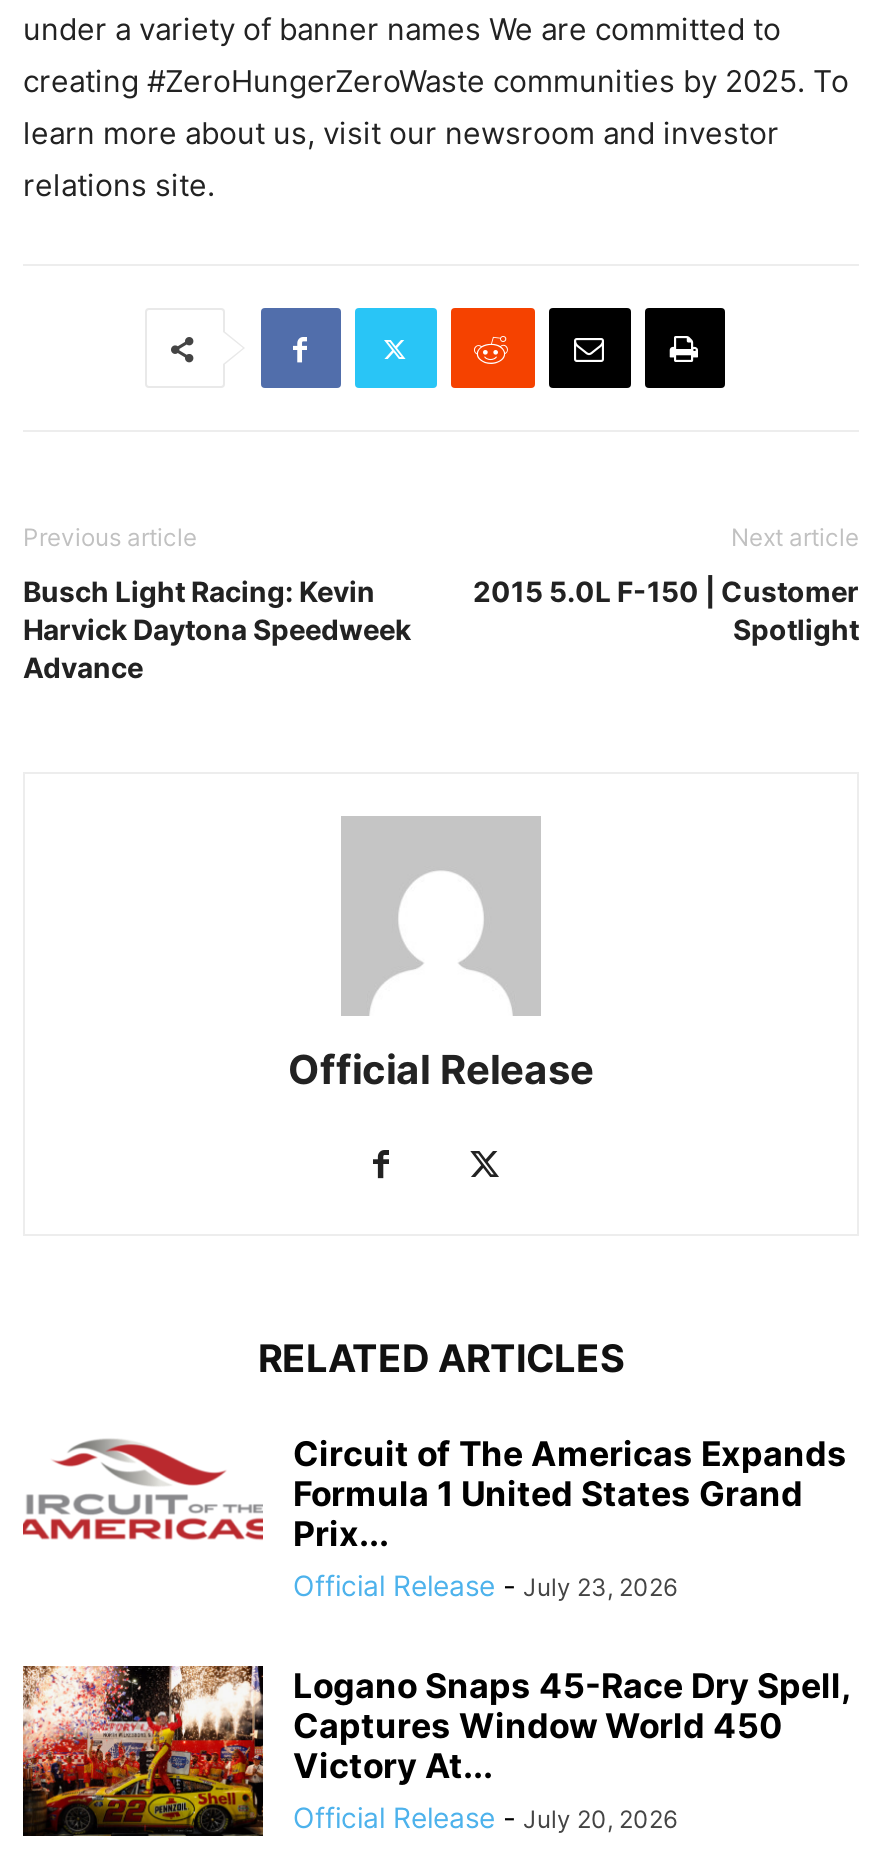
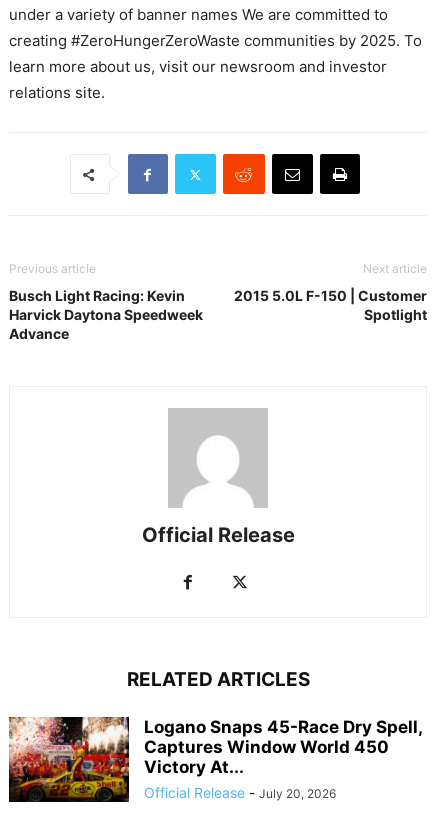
[23,1434,847,1602] [image] | Circuit of The Americas Expands | Formula 1 United States Grand | Prix... | Official Release - July 23, 2026 -> none

